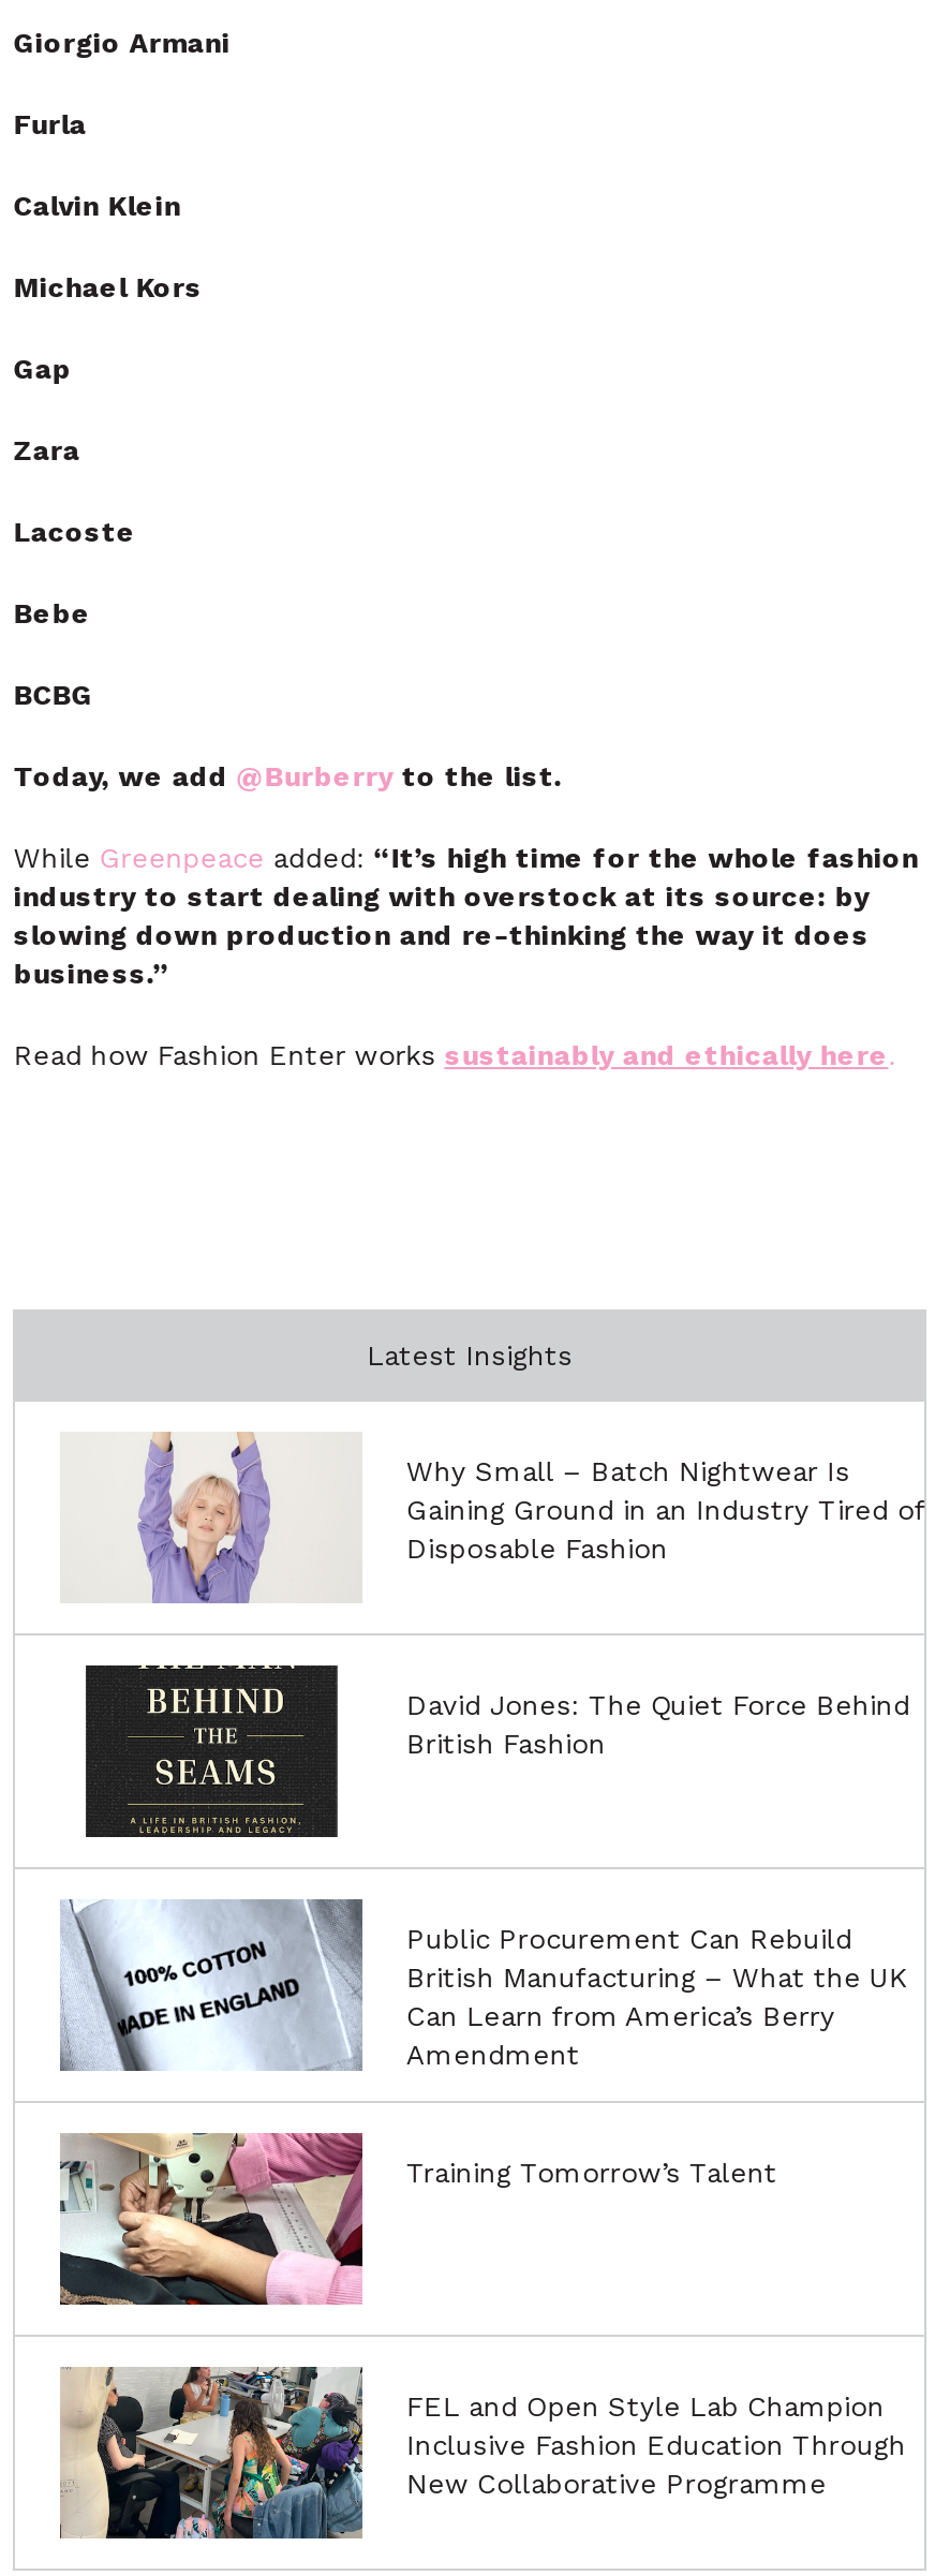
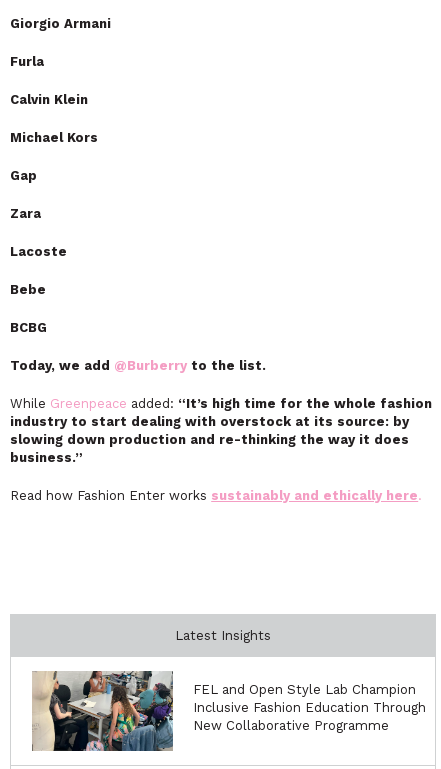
[62,1434,923,1603] [image] | Why Small – Batch Nightwear Is | Gaining Ground in an Industry Tired of | Disposable Fashion -> none
[84,1663,910,1839] [image] | David Jones: The Quiet Force Behind | British Fashion -> none
[58,1897,908,2073] [image] | Public Procurement Can Rebuild | British Manufacturing – What the UK | Can Learn from America’s Berry | Amendment -> none
[58,2131,777,2307] [image] | Training Tomorrow’s Talent -> none

